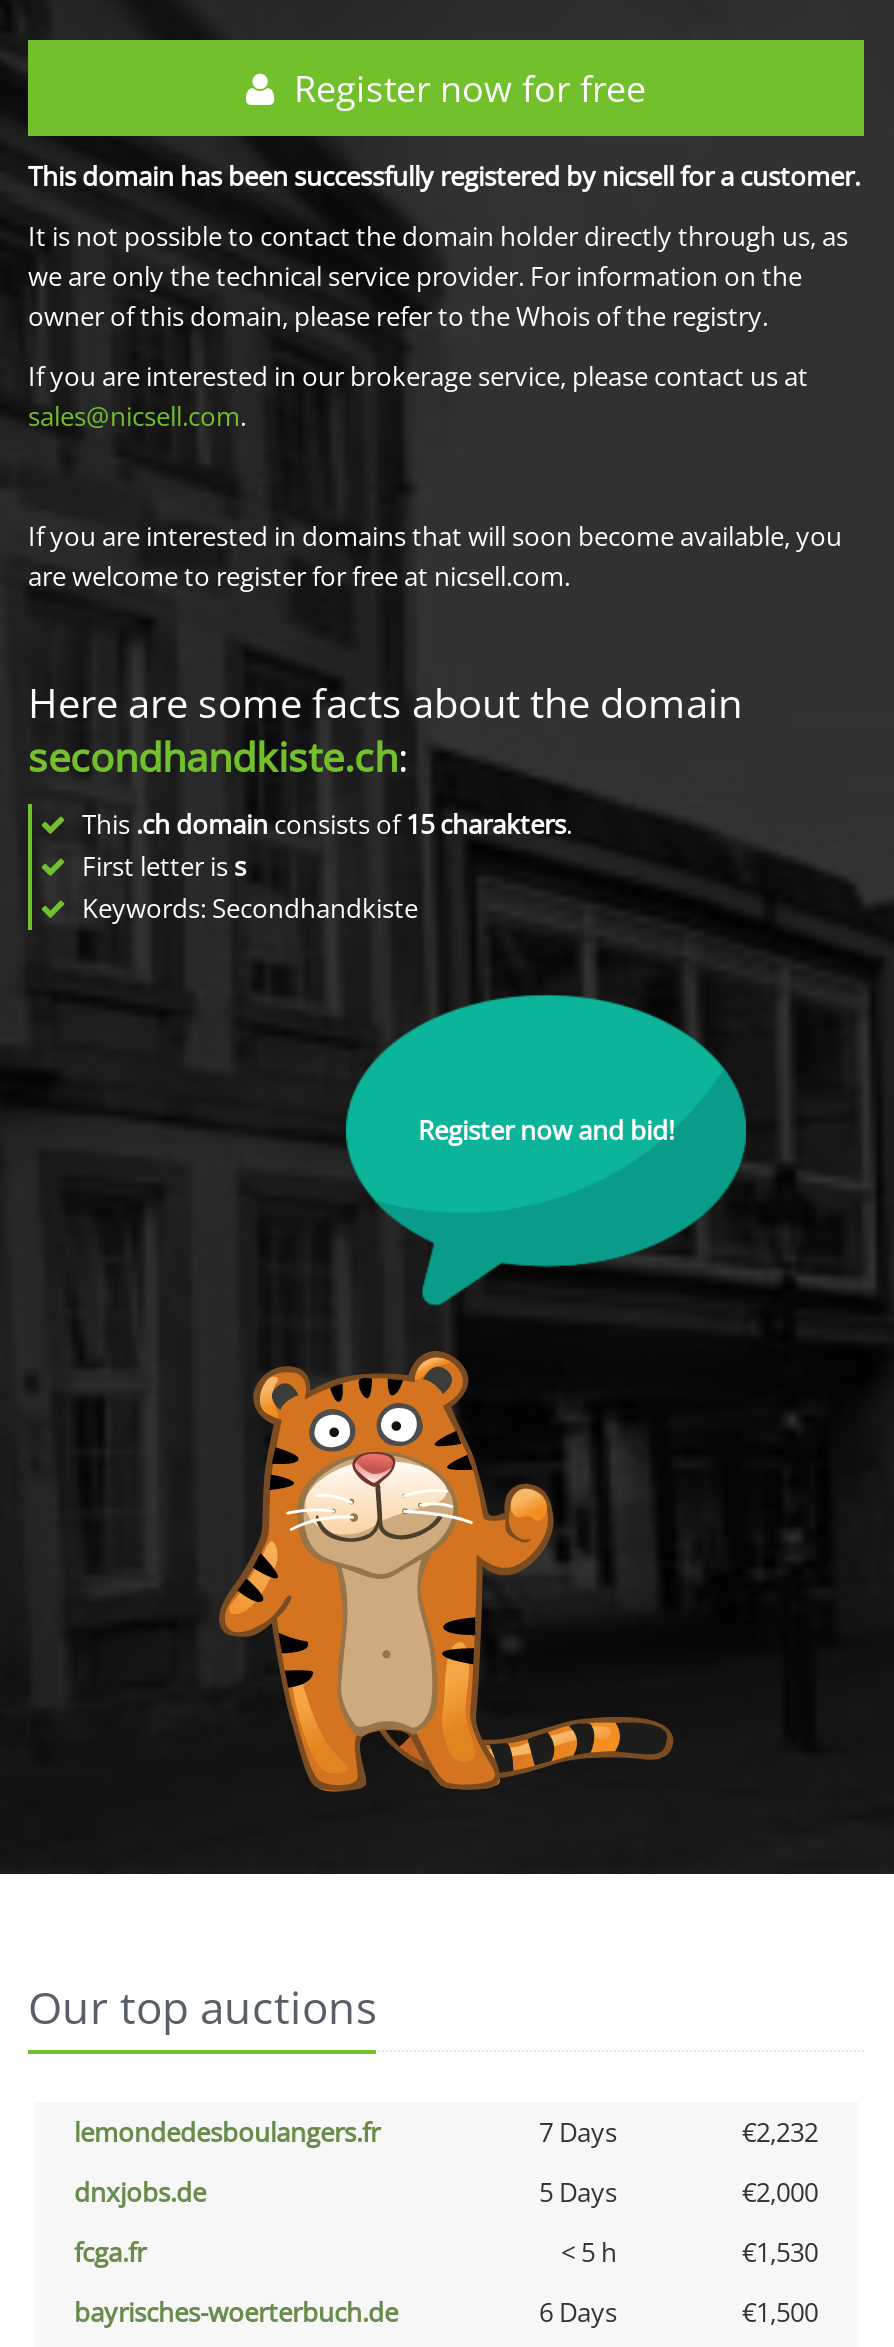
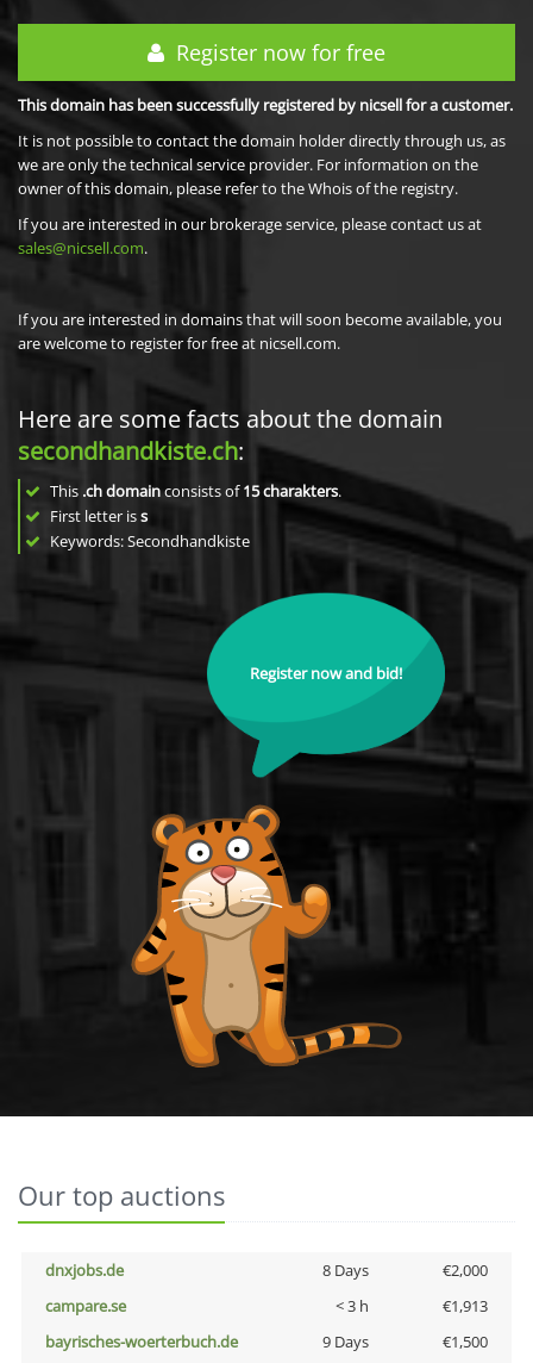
[74,2114,818,2150] lemondedesboulangers.fr | 7 Days | €2,232 -> none
[539,2174,617,2210] 5 Days -> [322,1259,368,1281] 8 Days
[74,2234,818,2270] fcga.fr | < 5 h | €1,530 -> [45,1295,488,1317] campare.se | < 3 h | €1,913
[539,2294,617,2330] 6 Days -> [322,1331,368,1352] 9 Days

